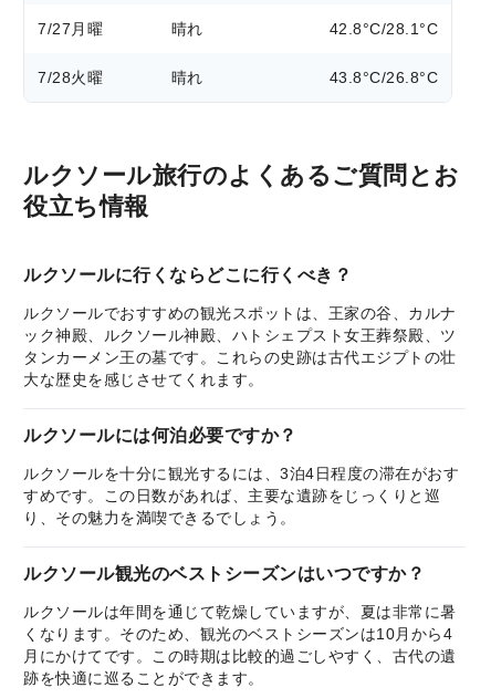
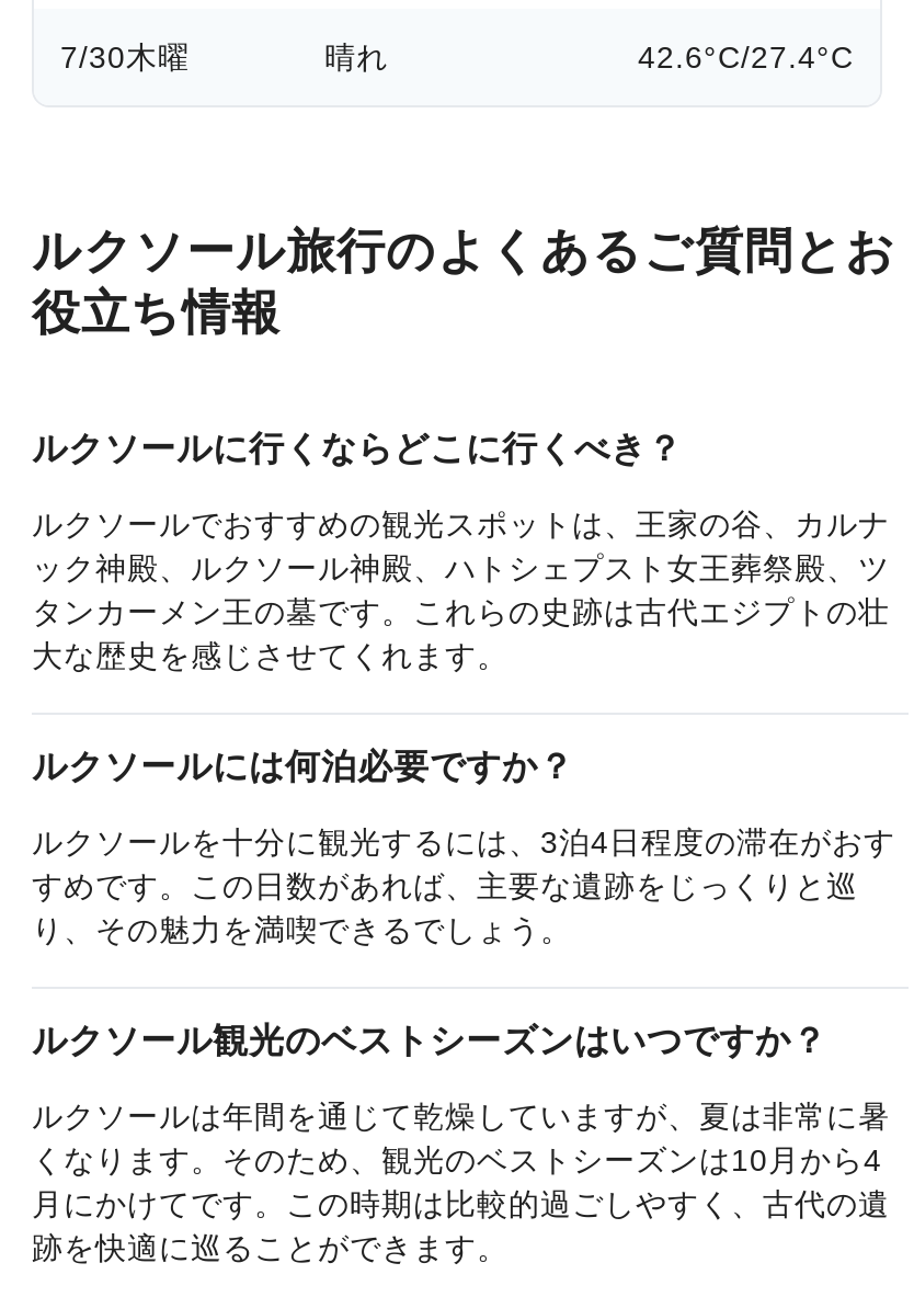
[38,20,103,38] 7/27月曜 -> [60,39,190,75] 7/30木曜
[38,20,438,86] 42.8°C/28.1°C | 7/28火曜 | 晴れ | 43.8°C/26.8°C -> [638,39,854,75] 42.6°C/27.4°C

